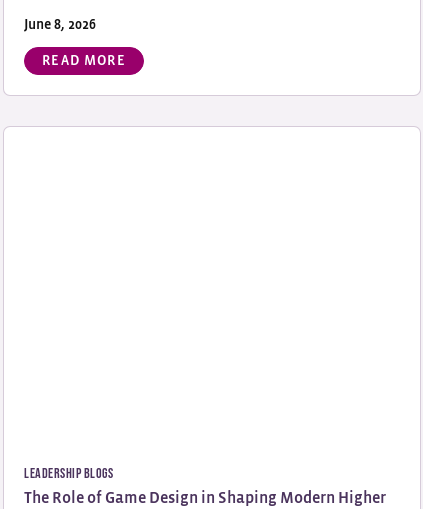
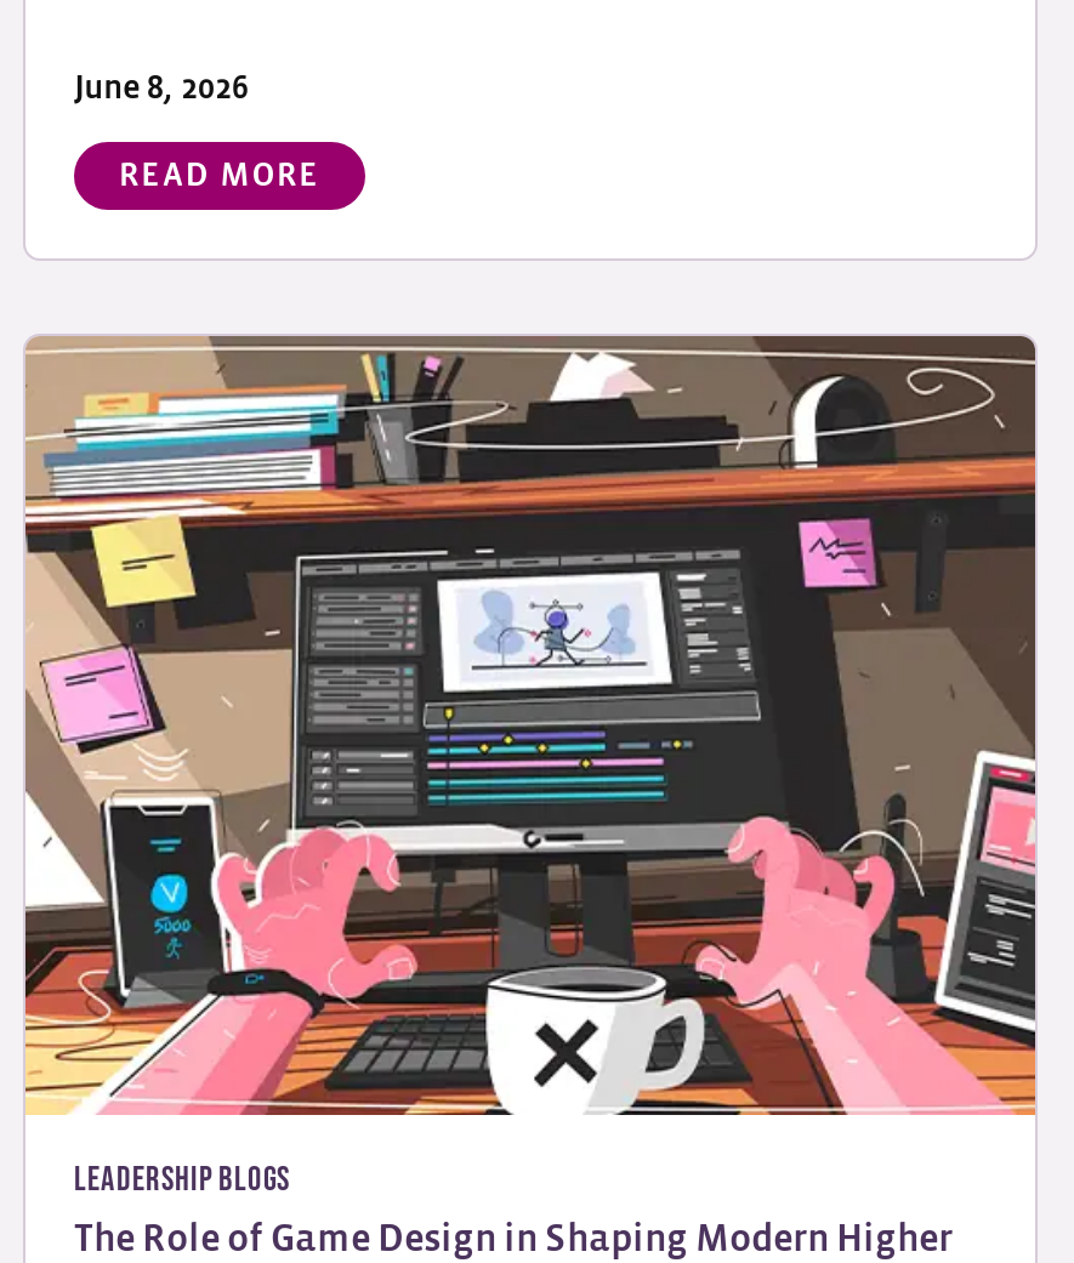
none -> [23,334,1038,1117] [image]

